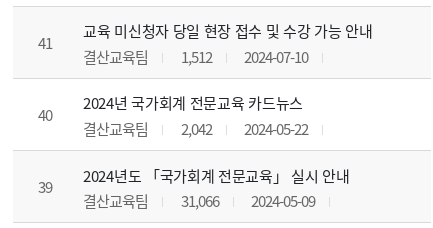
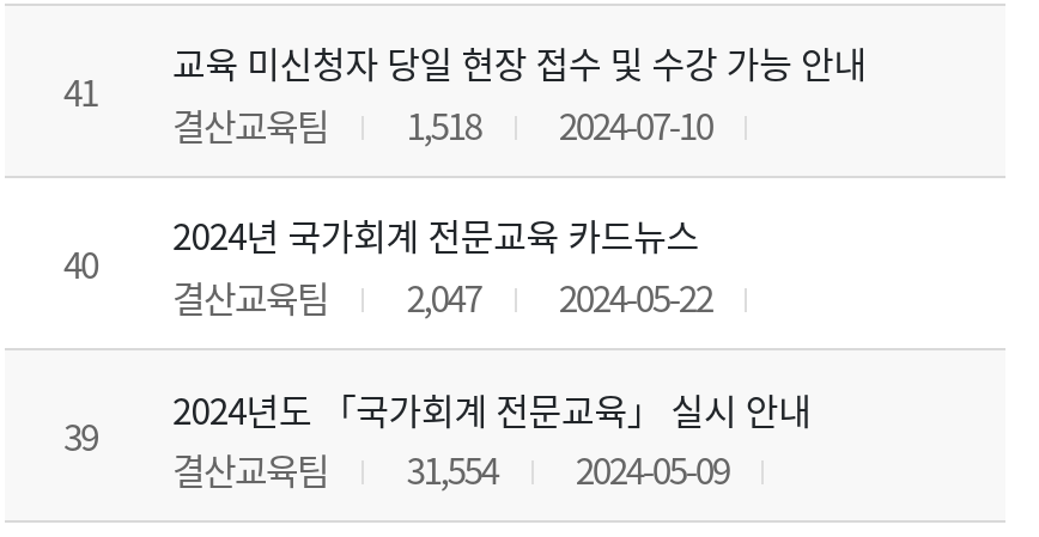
[83,46,308,67] 결산교육팀 1,512 2024-07-10 -> [172,99,712,149] 결산교육팀 1,518 2024-07-10
[83,118,308,139] 결산교육팀 2,042 2024-05-22 -> [172,272,712,322] 결산교육팀 2,047 2024-05-22
[83,190,315,211] 결산교육팀 31,066 2024-05-09 -> [172,445,729,495] 결산교육팀 31,554 2024-05-09

